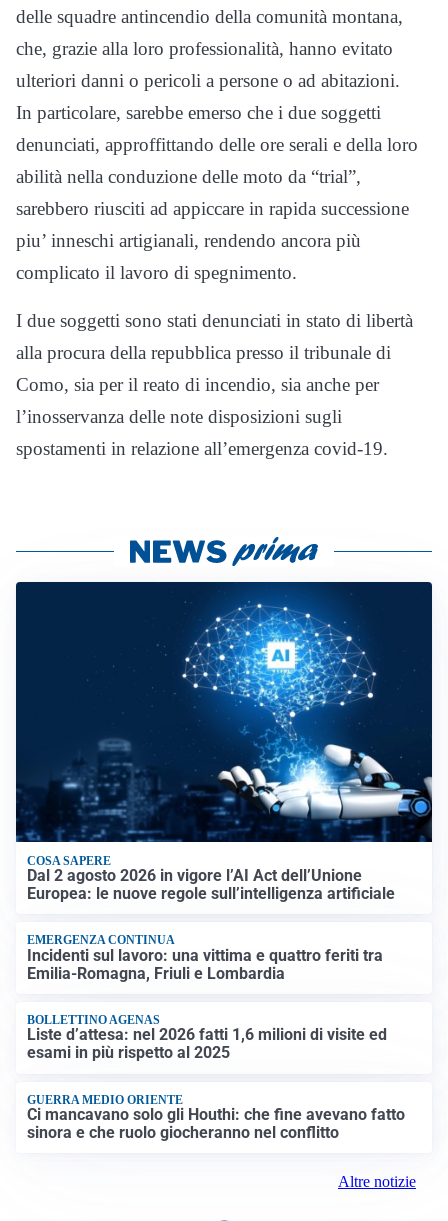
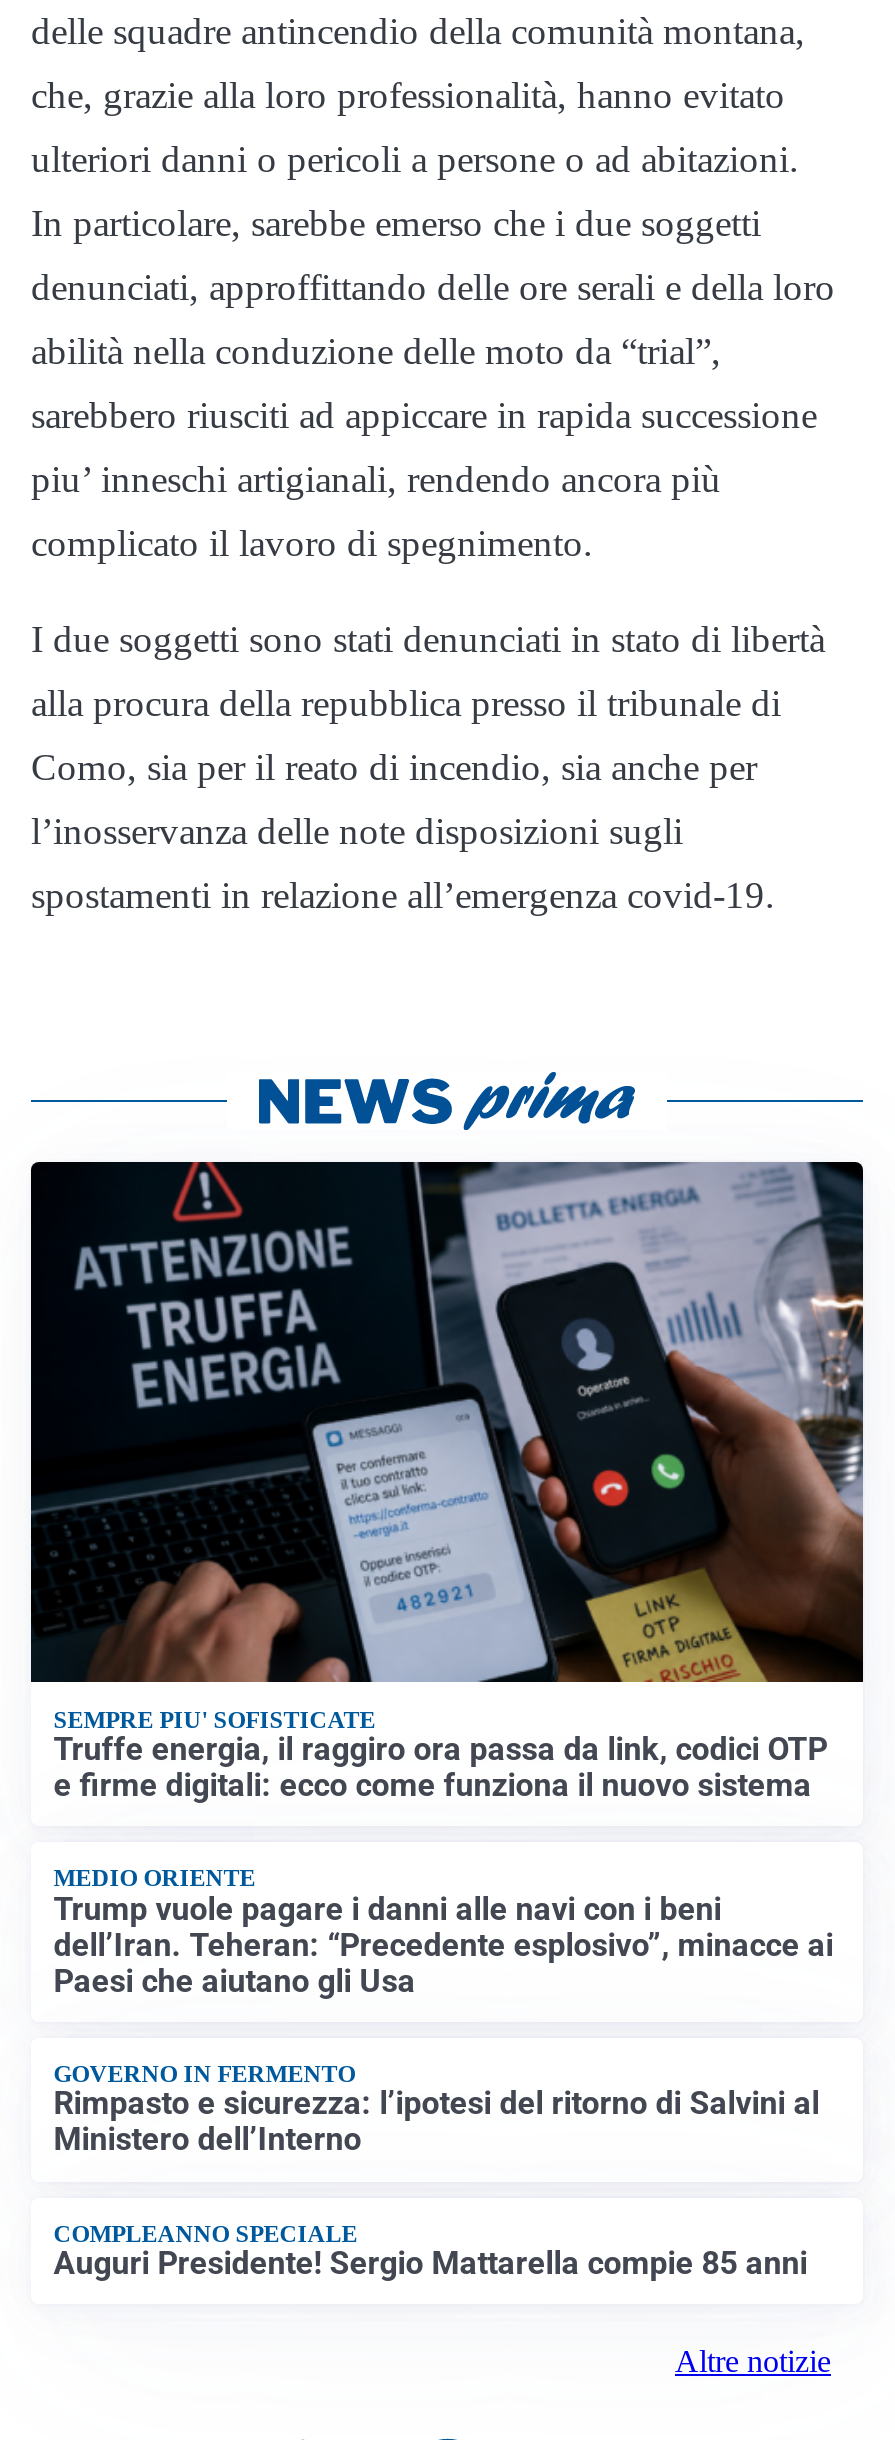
[15,581,433,903] [image] | COSA SAPERE | Dal 2 agosto 2026 in vigore l’AI Act dell’Unione | Europea: le nuove regole sull’intelligenza artificiale -> [29,1160,865,1804] [image] | SEMPRE PIU' SOFISTICATE | Truffe energia, il raggiro ora passa da link, codici OTP | e firme digitali: ecco come funziona il nuovo sistema
[27,933,383,983] EMERGENZA CONTINUA | Incidenti sul lavoro: una vittima e quattro feriti tra | Emilia-Romagna, Friuli e Lombardia -> [53,1865,833,1999] MEDIO ORIENTE | Trump vuole pagare i danni alle navi con i beni | dell’Iran. Teheran: “Precedente esplosivo”, minacce ai | Paesi che aiutano gli Usa
[27,1013,387,1062] BOLLETTINO AGENAS | Liste d’attesa: nel 2026 fatti 1,6 milioni di visite ed | esami in più rispetto al 2025 -> [53,2060,819,2159] GOVERNO IN FERMENTO | Rimpasto e sicurezza: l’ipotesi del ritorno di Salvini al | Ministero dell’Interno
[27,1093,405,1142] GUERRA MEDIO ORIENTE | Ci mancavano solo gli Houthi: che fine avevano fatto | sinora e che ruolo giocheranno nel conflitto -> [53,2220,807,2282] COMPLEANNO SPECIALE | Auguri Presidente! Sergio Mattarella compie 85 anni

